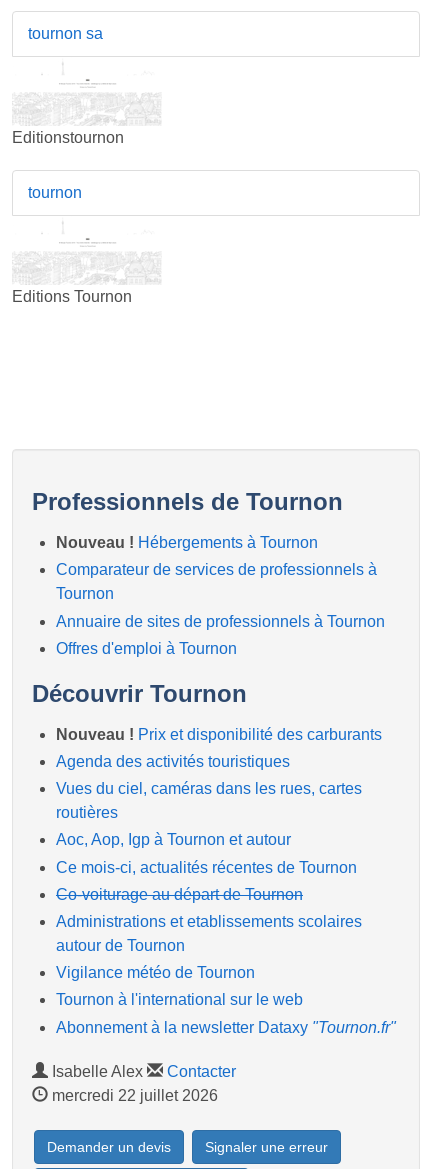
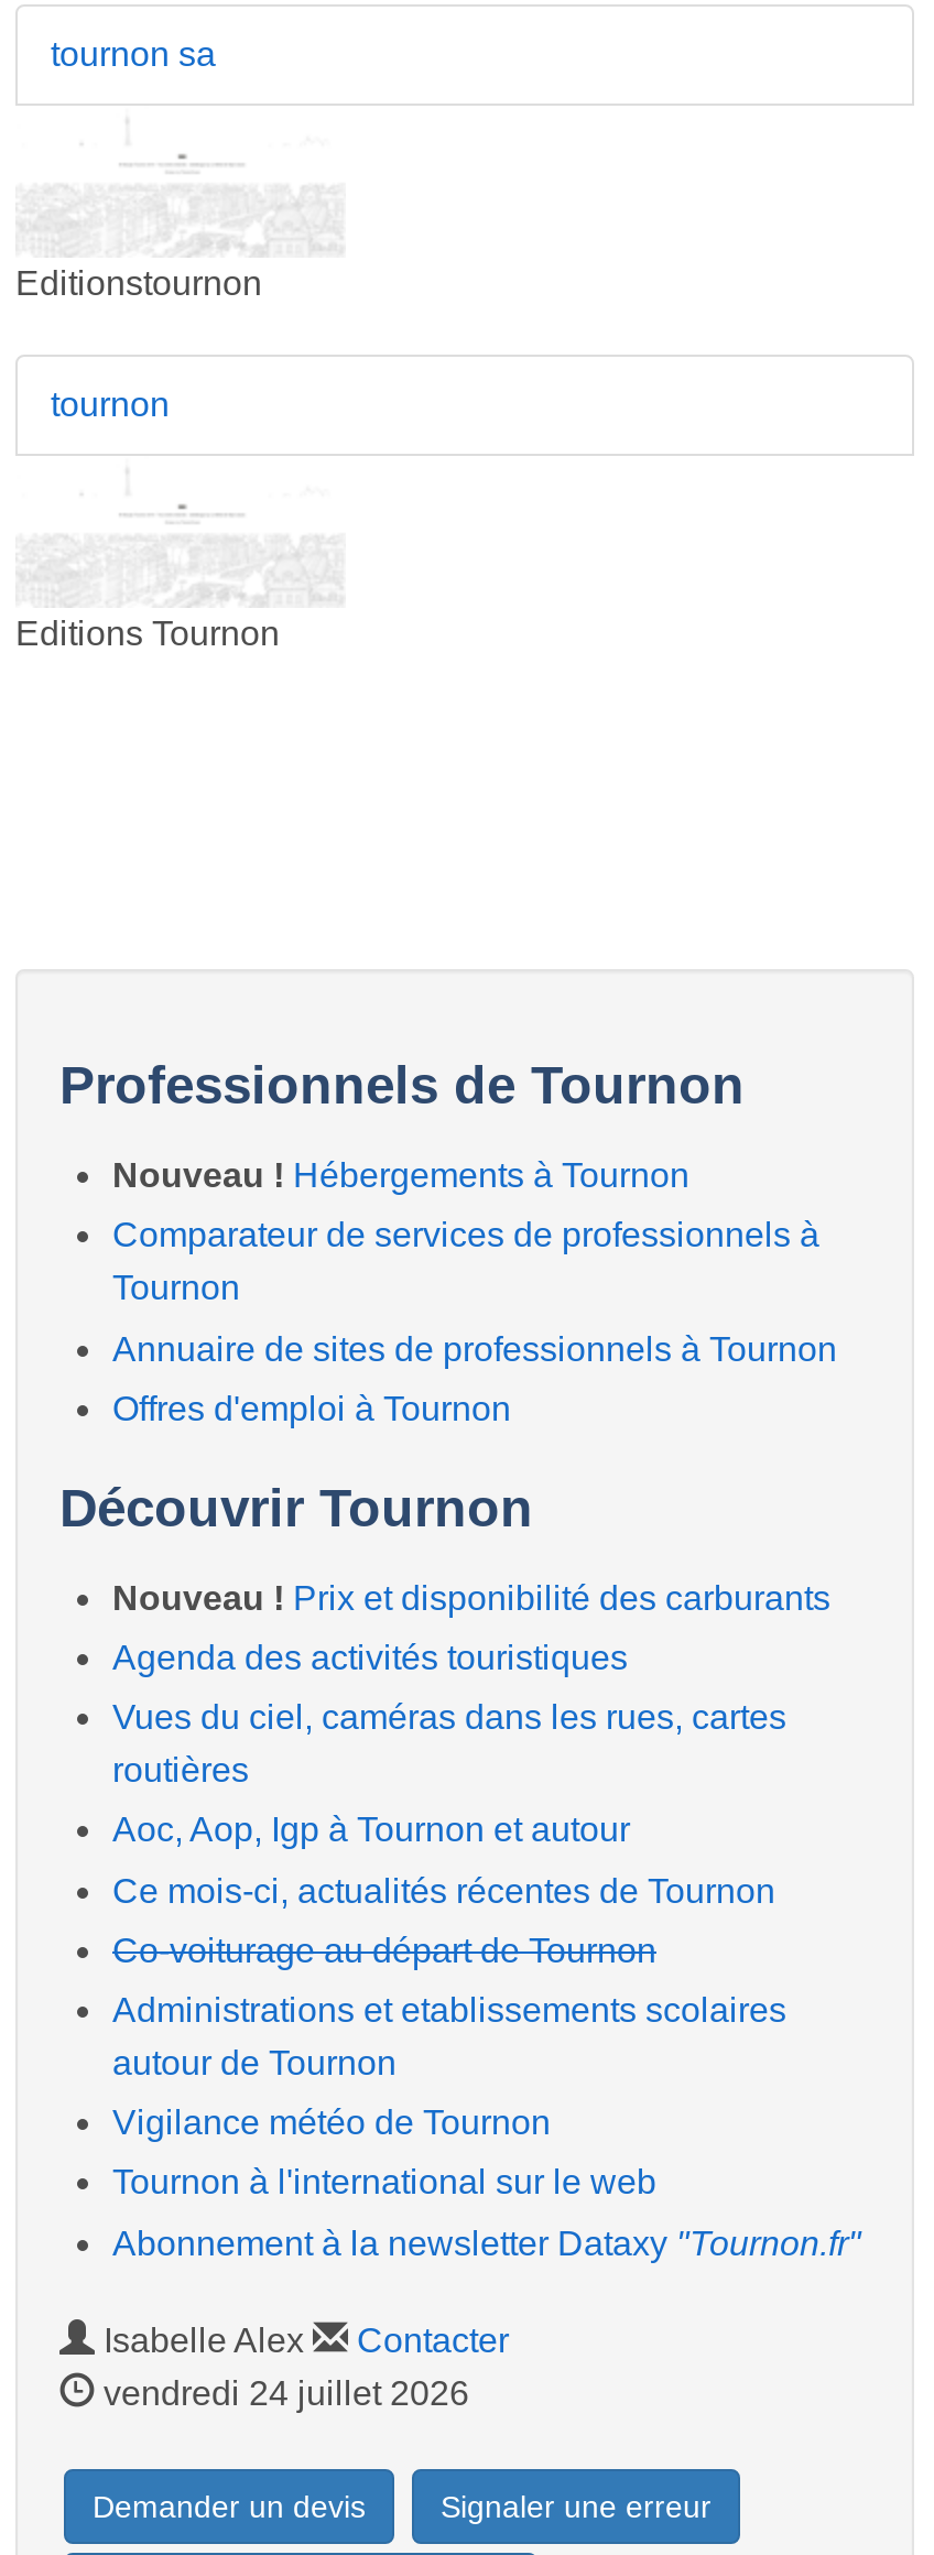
[48,1086,218,1103] mercredi 22 juillet 2026 -> [95,2373,469,2411] vendredi 24 juillet 2026

